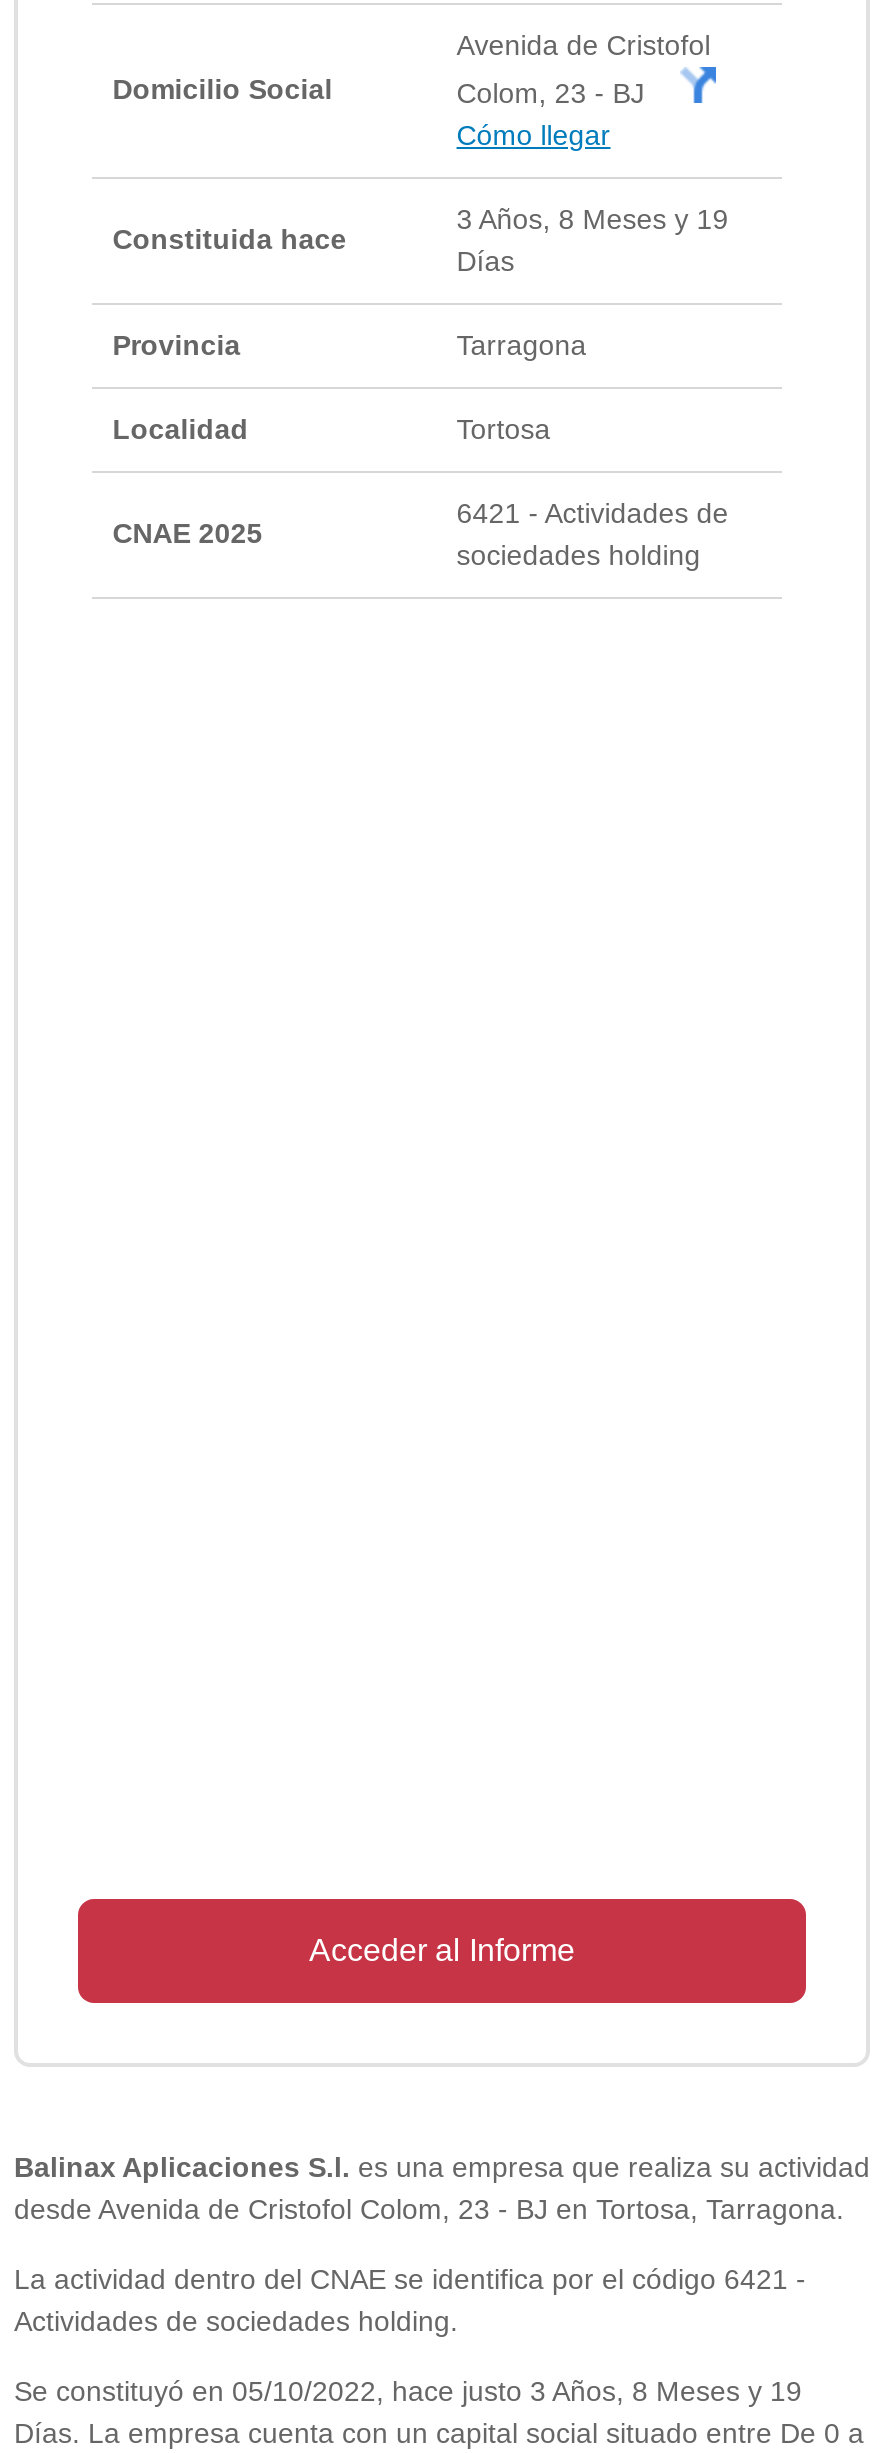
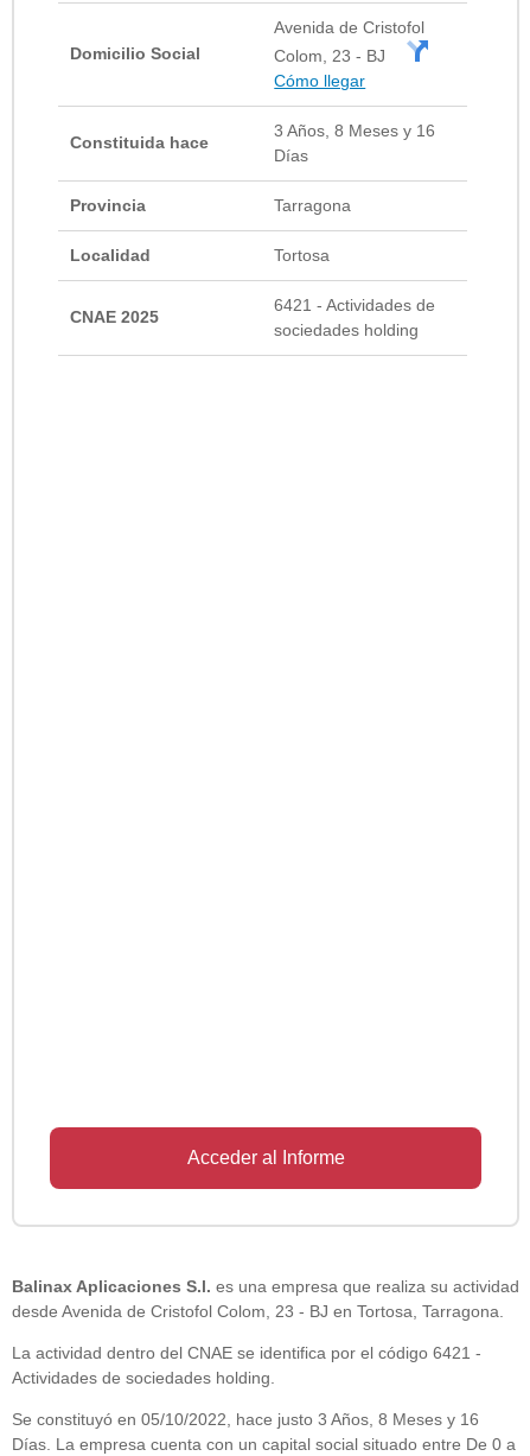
[457,203,729,235] 3 Años, 8 Meses y 19 -> [274,121,436,140] 3 Años, 8 Meses y 16
[14,2375,802,2407] Se constituyó en 05/10/2022, hace justo 3 Años, 8 Meses y 19 -> [12,1410,479,1429] Se constituyó en 05/10/2022, hace justo 3 Años, 8 Meses y 16

